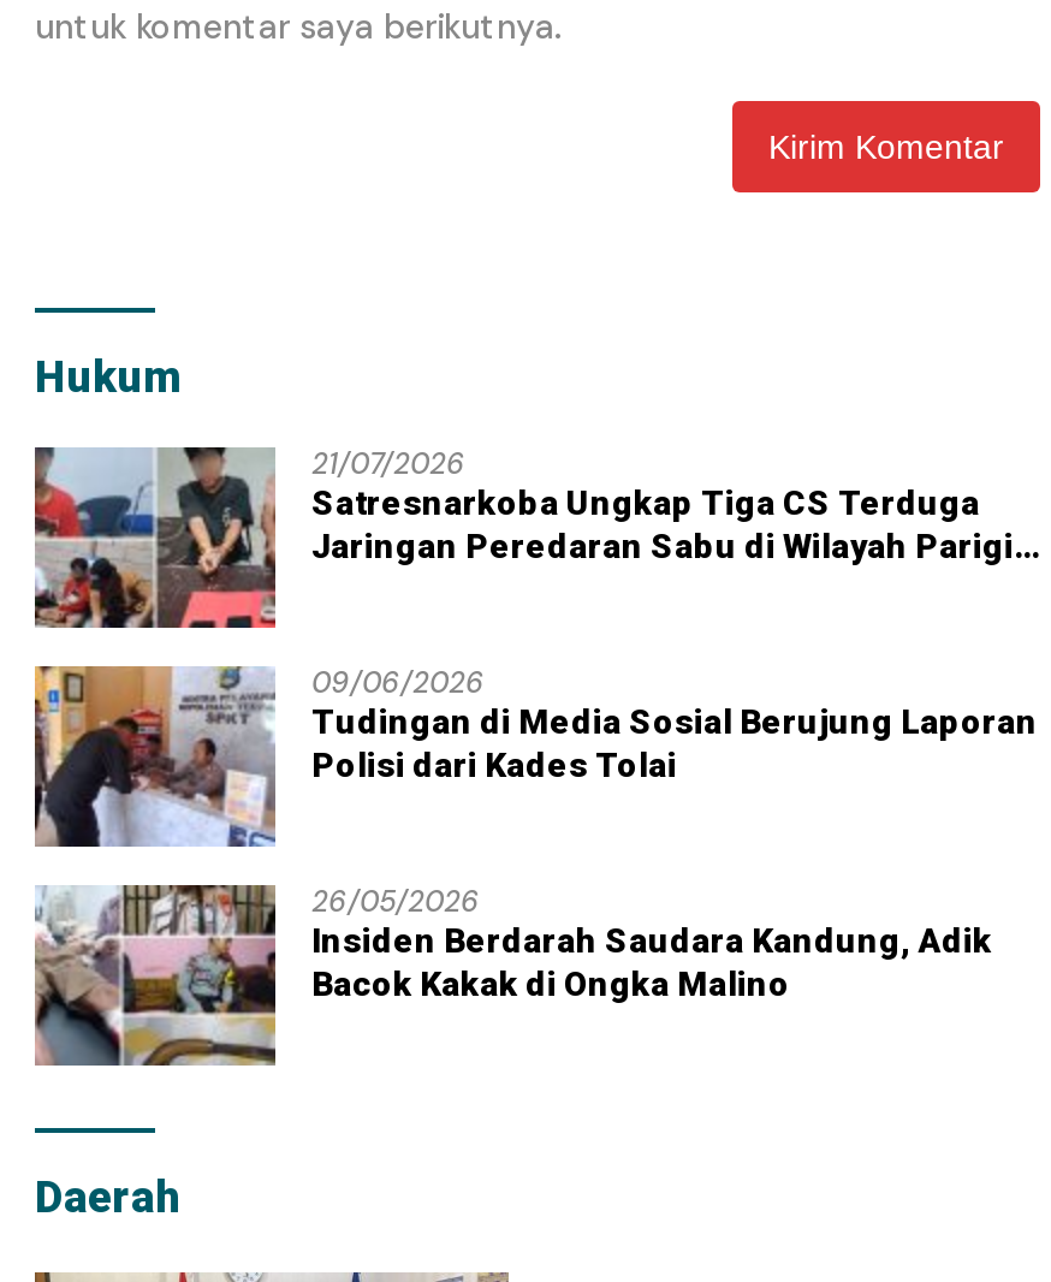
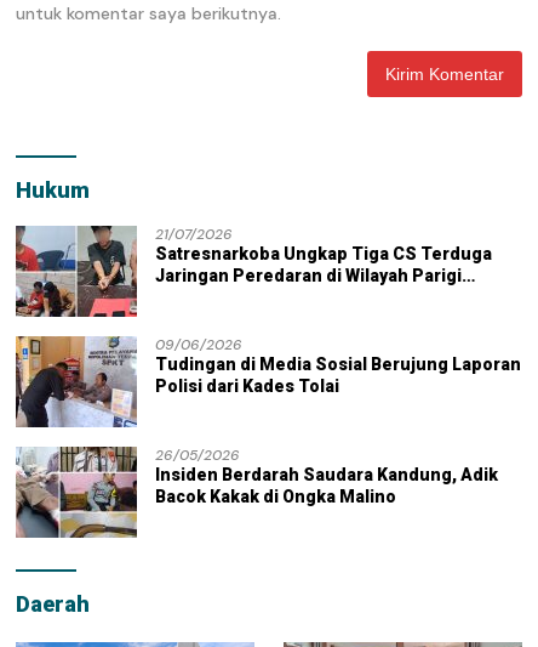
[311,527,1014,566] Jaringan Peredaran Sabu di Wilayah Parigi -> [155,266,462,286] Jaringan Peredaran di Wilayah Parigi

